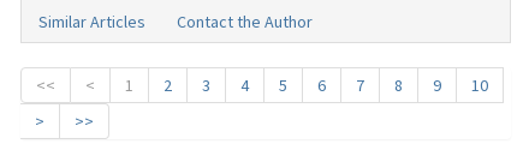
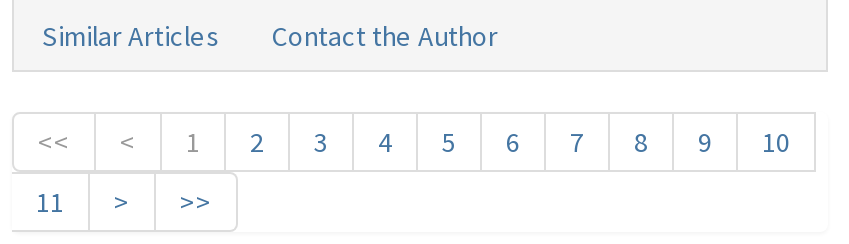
none -> [36,184,64,220] 11

